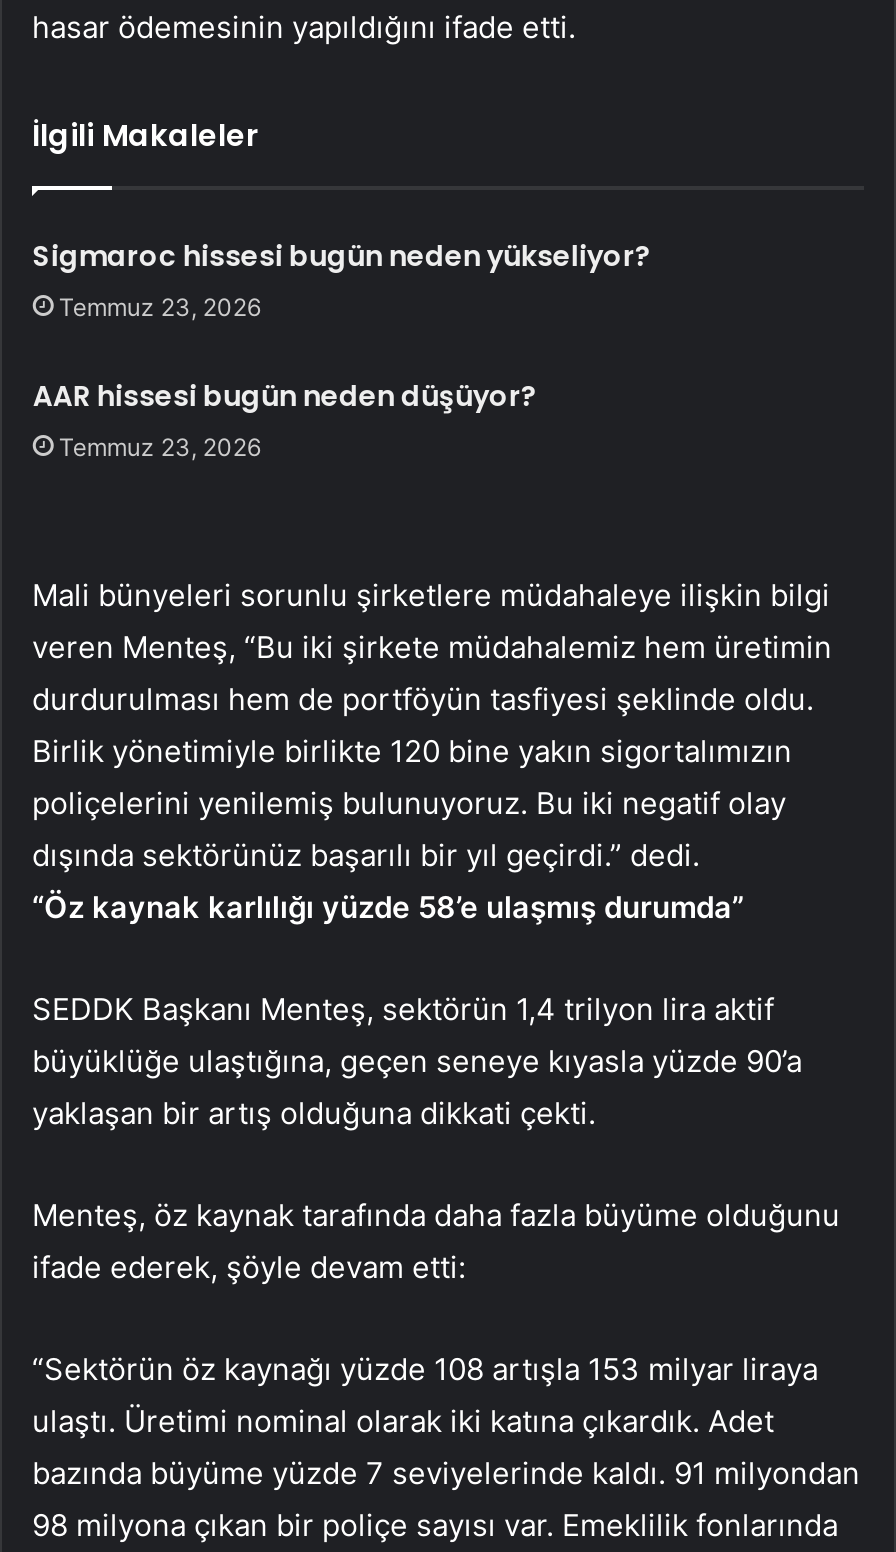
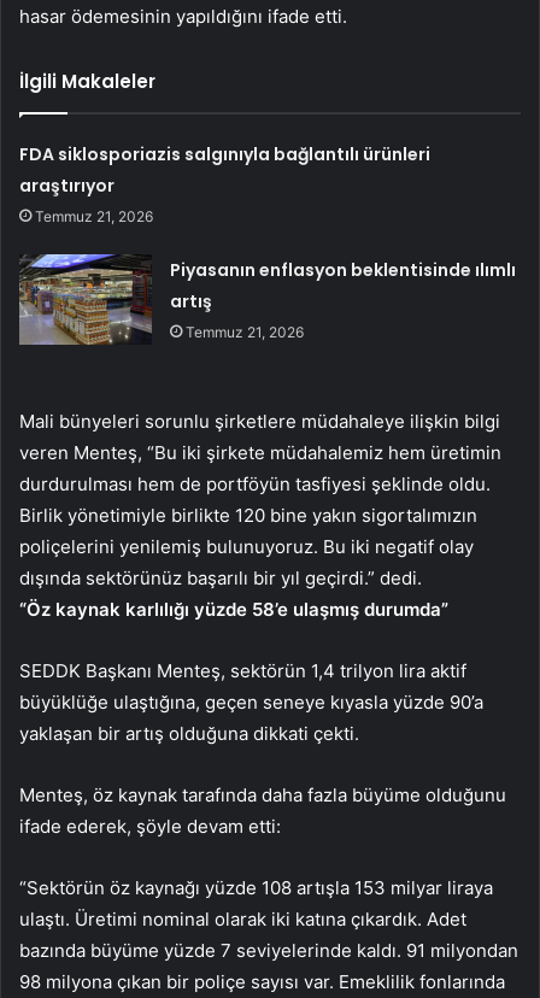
[33,237,651,323] Sigmaroc hissesi bugün neden yükseliyor? | Temmuz 23, 2026 -> [20,143,431,226] FDA siklosporiazis salgınıyla bağlantılı ürünleri | araştırıyor | Temmuz 21, 2026
[33,377,537,463] AAR hissesi bugün neden düşüyor? | Temmuz 23, 2026 -> [170,258,516,342] Piyasanın enflasyon beklentisinde ılımlı | artış | Temmuz 21, 2026

